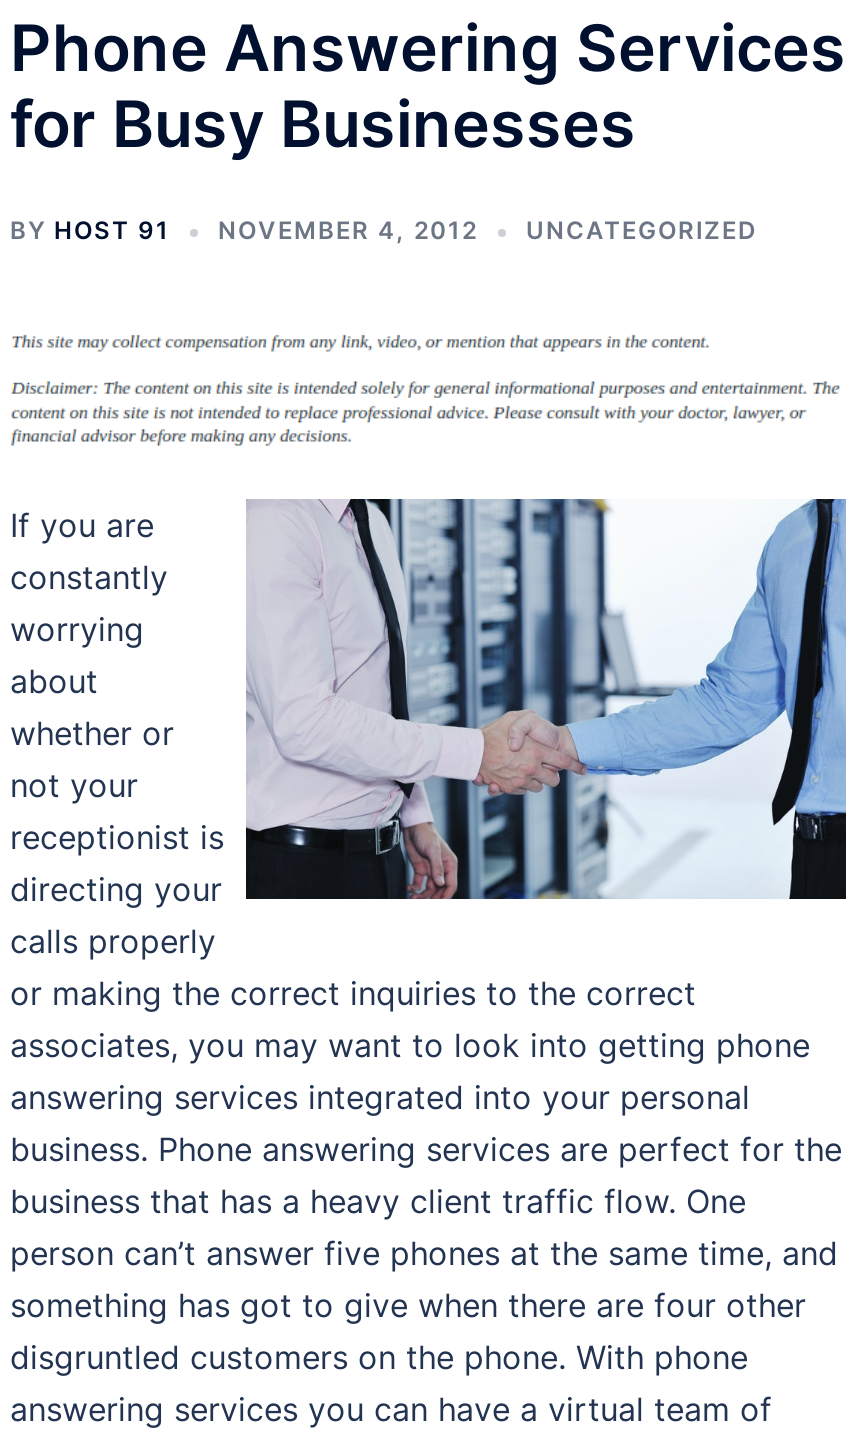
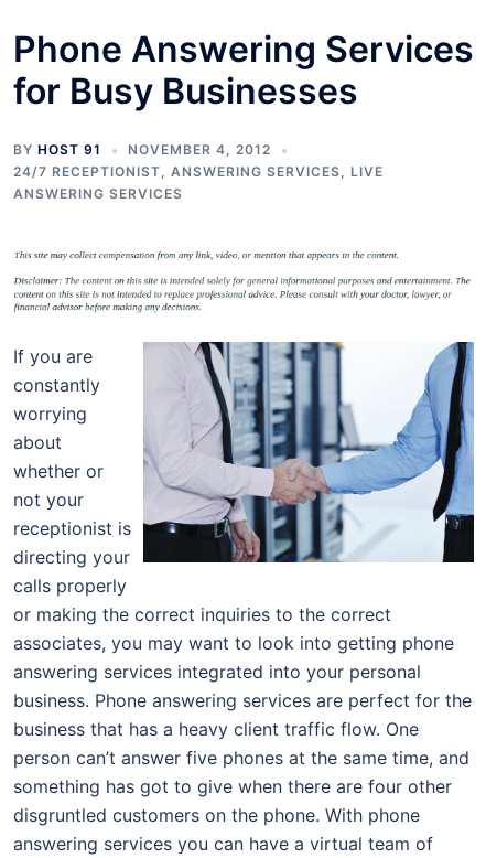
[526,215,758,245] UNCATEGORIZED -> [13,163,384,202] 24/7 RECEPTIONIST, ANSWERING SERVICES, LIVE | ANSWERING SERVICES

